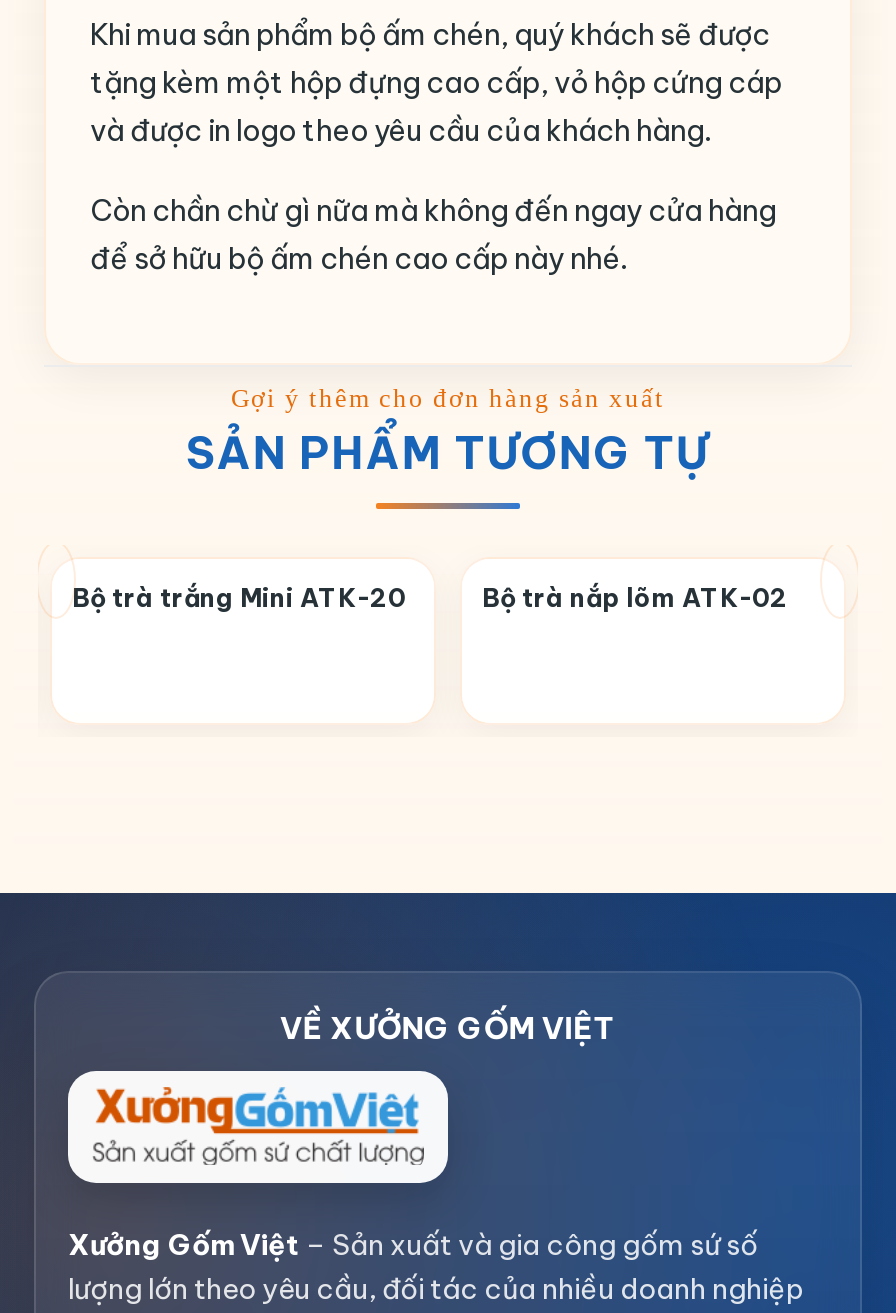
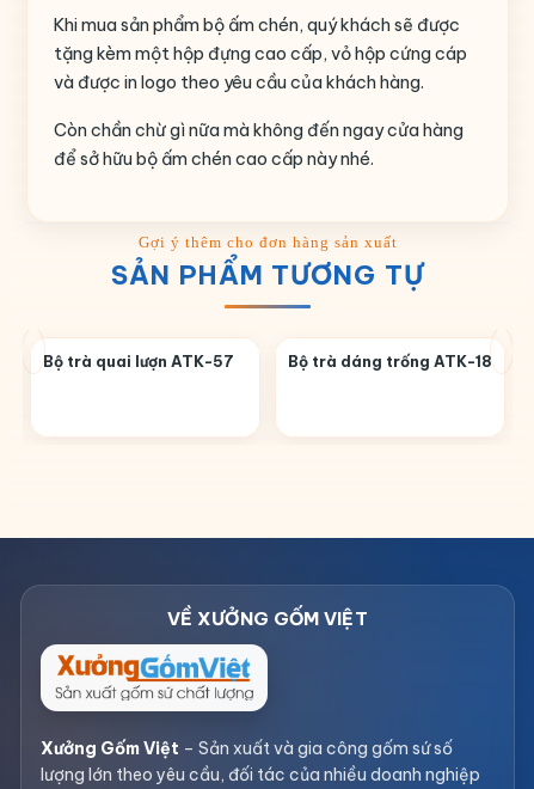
[72,582,406,614] Bộ trà trắng Mini ATK-20 -> [43,352,234,371] Bộ trà quai lượn ATK-57
[482,582,788,614] Bộ trà nắp lõm ATK-02 -> [288,352,492,371] Bộ trà dáng trống ATK-18

